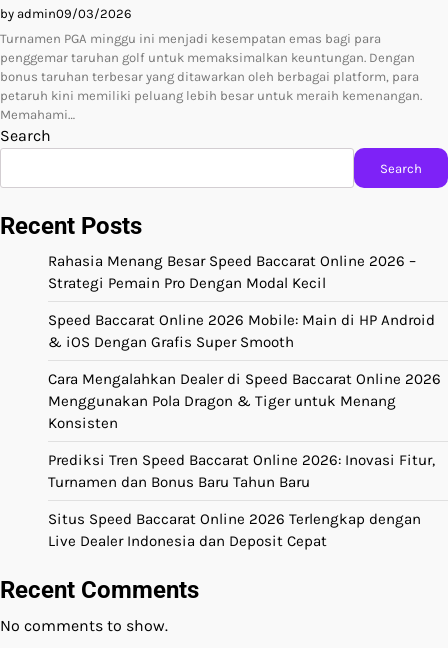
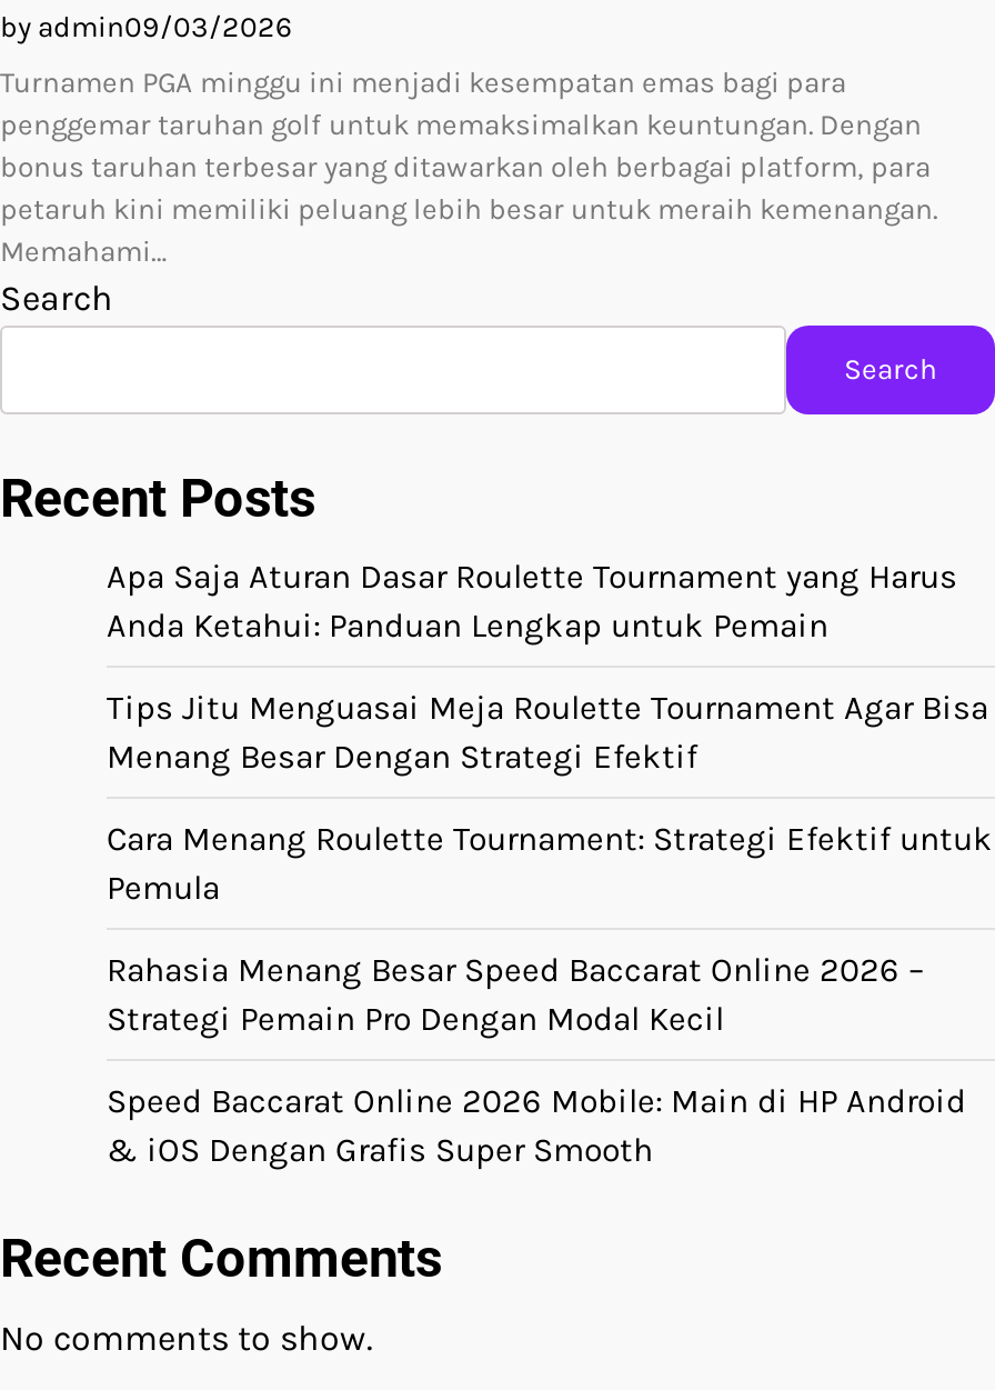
none -> [107,557,993,908] Apa Saja Aturan Dasar Roulette Tournament yang Harus | Anda Ketahui: Panduan Lengkap untuk Pemain | Tips Jitu Menguasai Meja Roulette Tournament Agar Bisa | Menang Besar Dengan Strategi Efektif | Cara Menang Roulette Tournament: Strategi Efektif untuk | Pemula
moved [48,252,435,351] -> [107,950,966,1170]: Rahasia Menang Besar Speed Baccarat Online 2026 – | Strategi Pemain Pro Dengan Modal Kecil | Speed Baccarat Online 2026 Mobile: Main di HP Android | & iOS Dengan Grafis Super Smooth
[48,370,441,550] Cara Mengalahkan Dealer di Speed Baccarat Online 2026 | Menggunakan Pola Dragon & Tiger untuk Menang | Konsisten | Prediksi Tren Speed Baccarat Online 2026: Inovasi Fitur, | Turnamen dan Bonus Baru Tahun Baru | Situs Speed Baccarat Online 2026 Terlengkap dengan | Live Dealer Indonesia dan Deposit Cepat -> none

